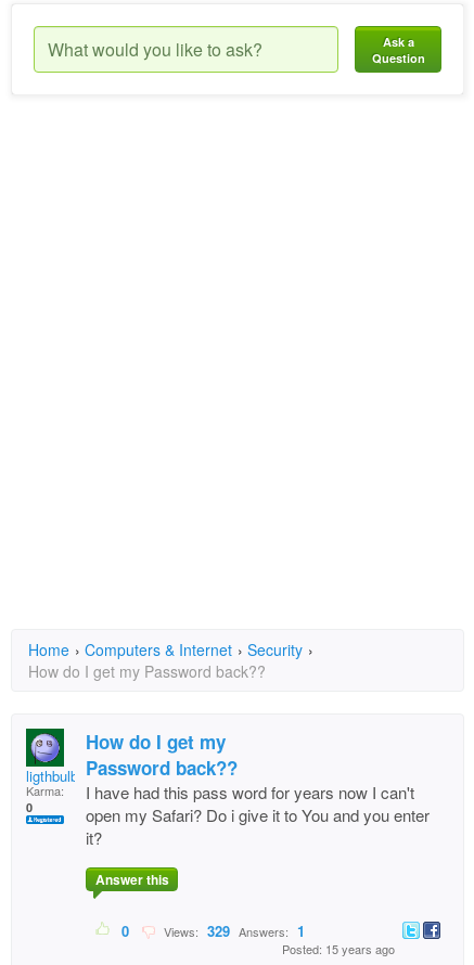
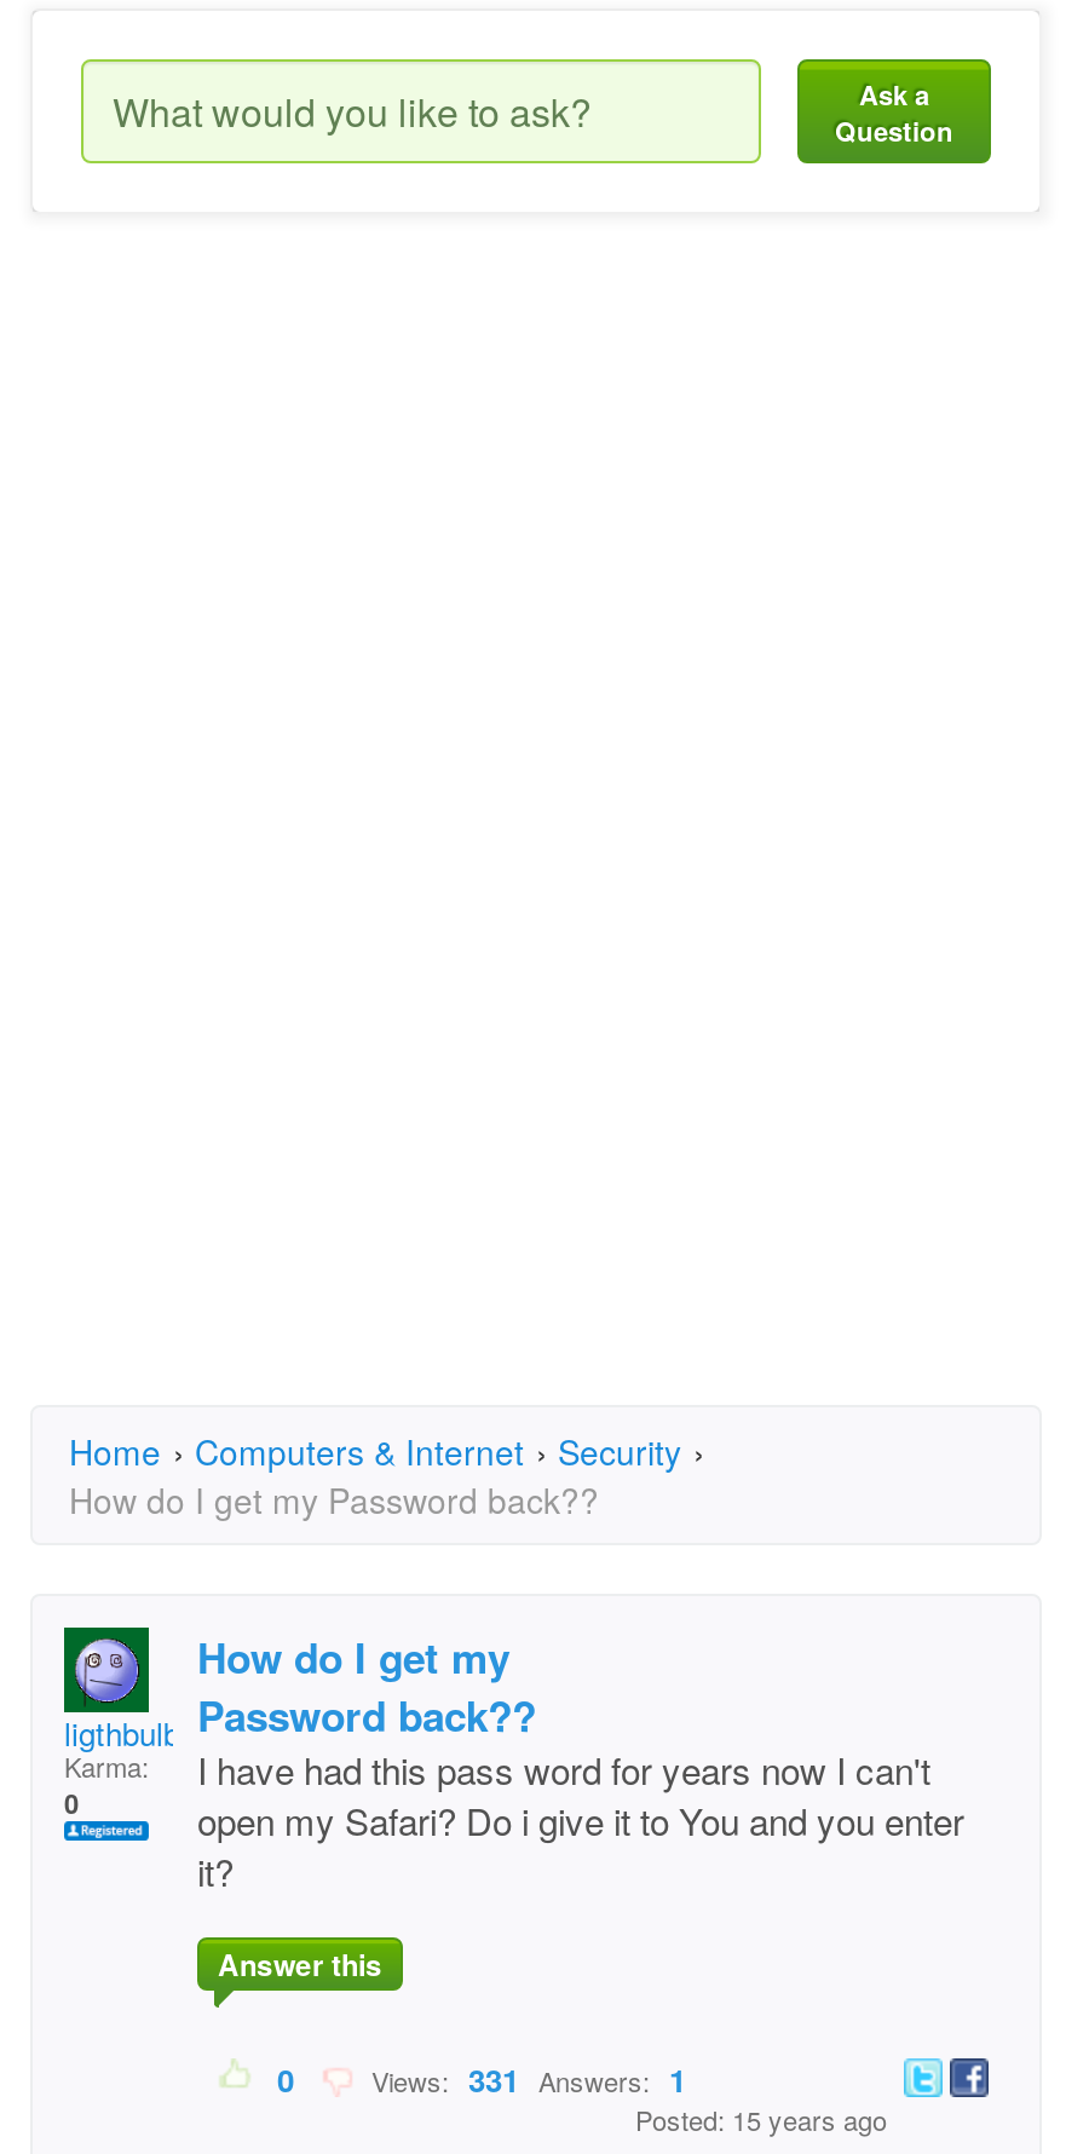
[157,921,305,941] Views: 329 Answers: 1 -> [357,2056,686,2102] Views: 331 Answers: 1

